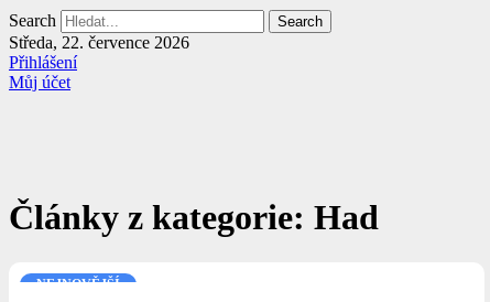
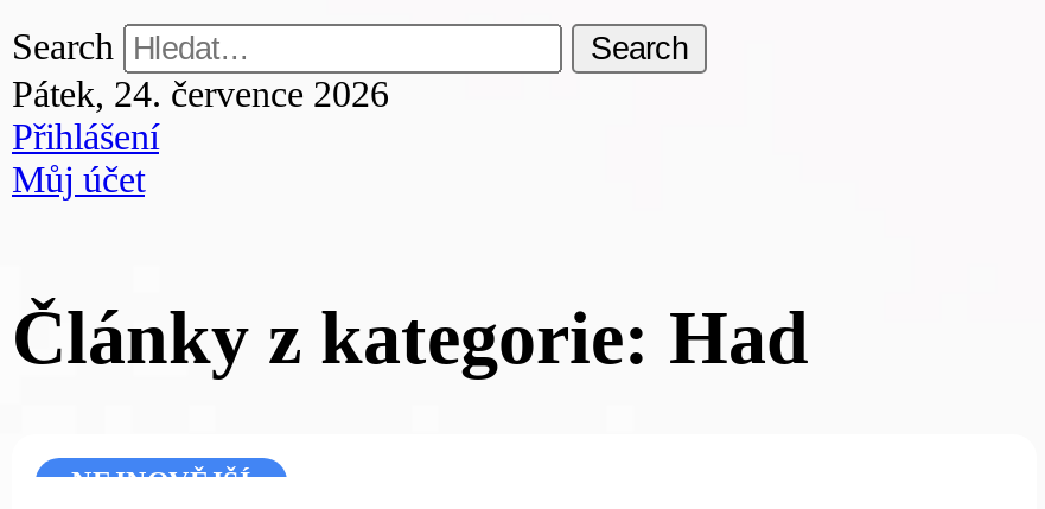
[9,33,189,52] Středa, 22. července 2026 -> [12,74,389,114] Pátek, 24. července 2026

